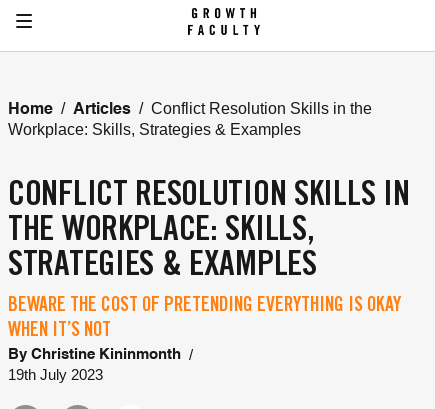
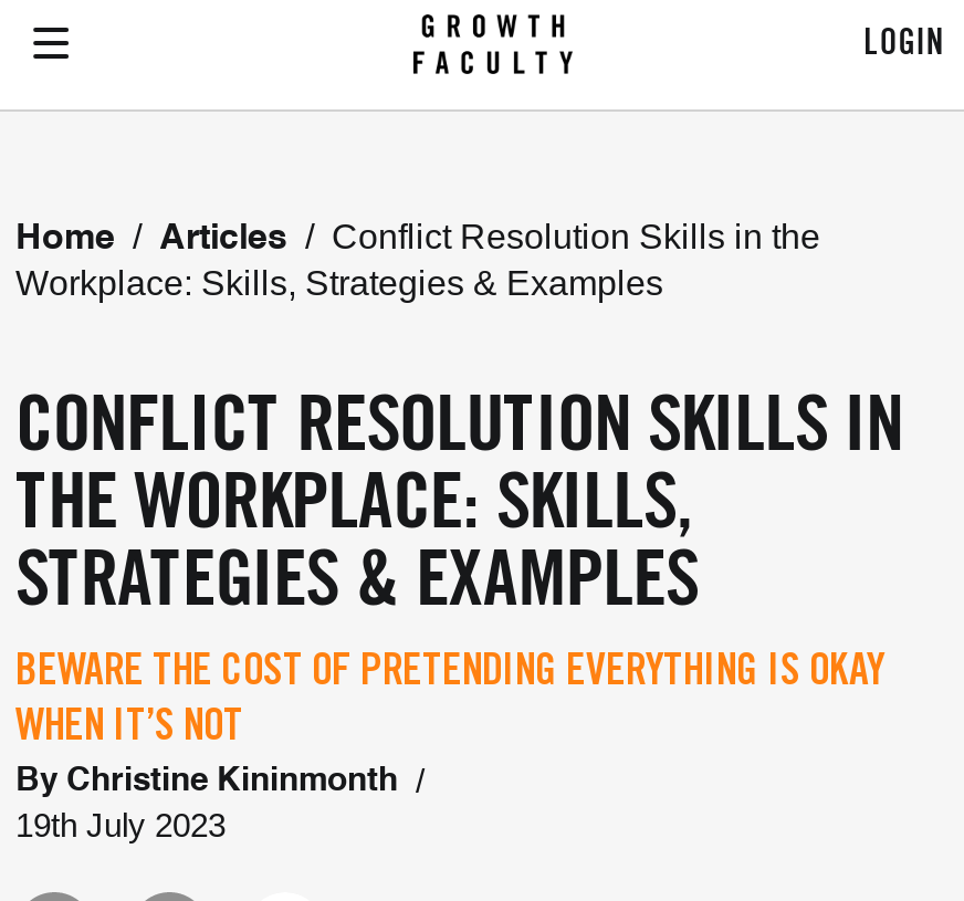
none -> [863,27,944,62] LOGIN

